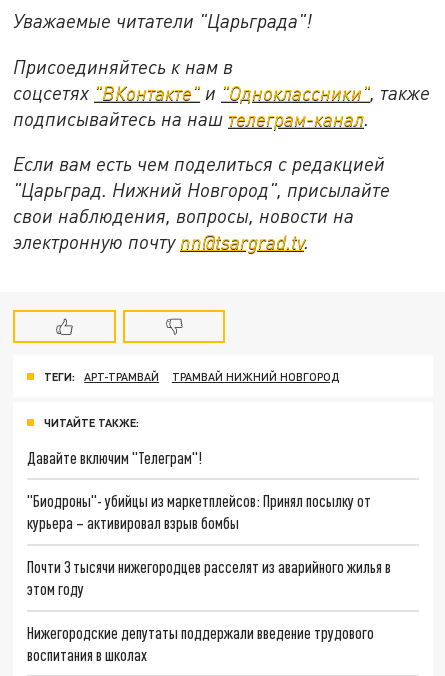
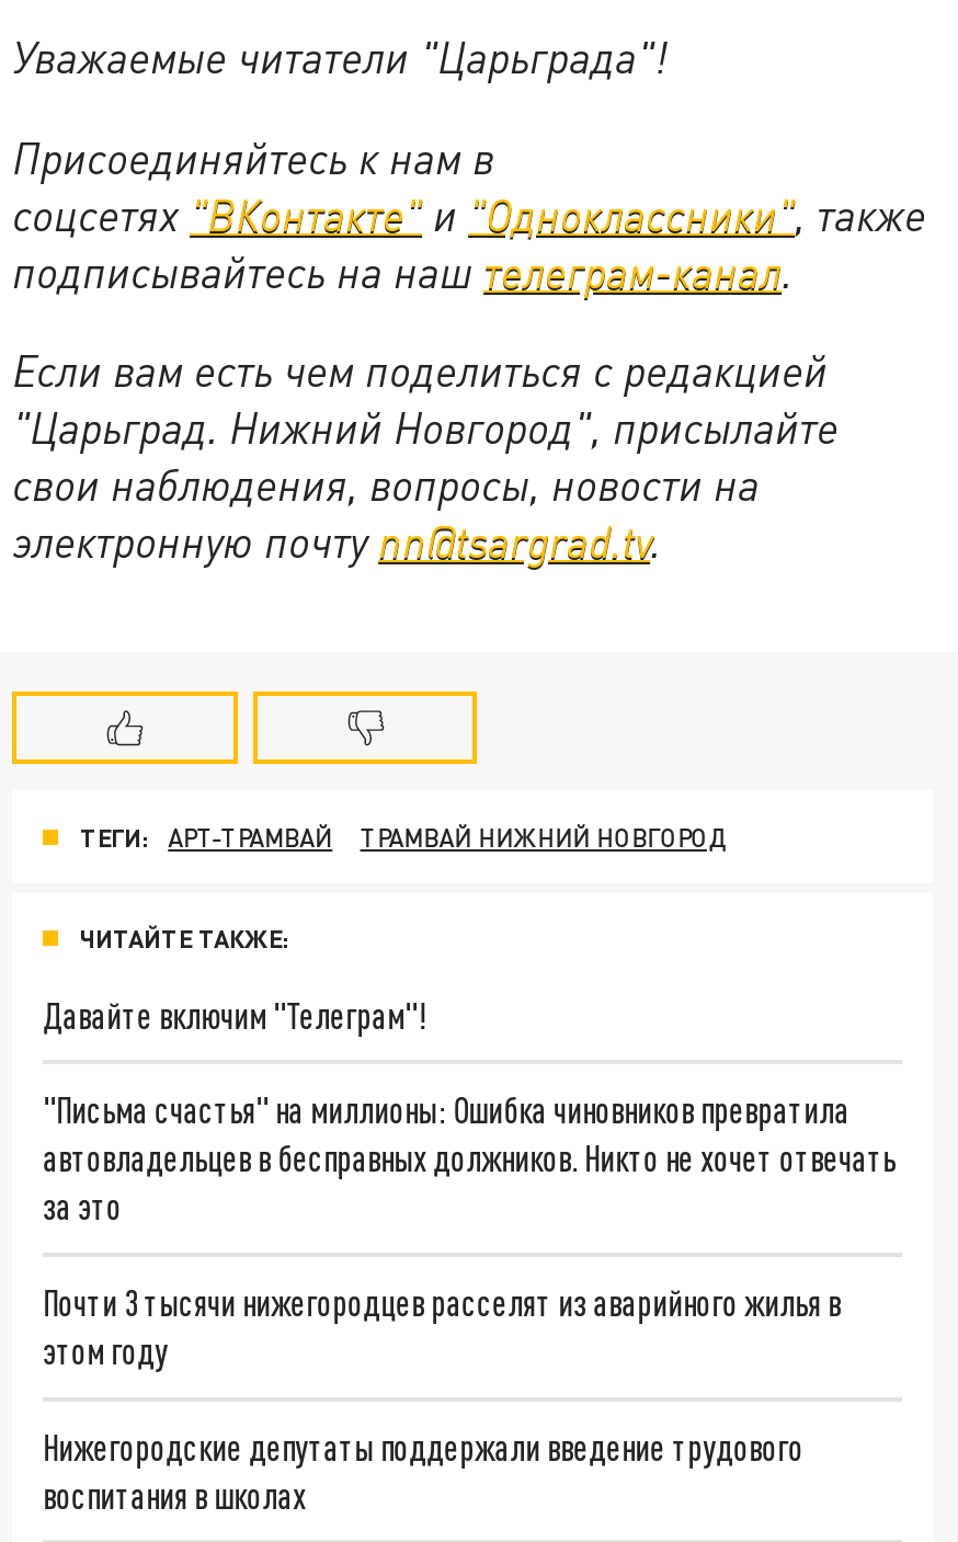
[27,491,371,532] "Биодроны"- убийцы из маркетплейсов: Принял посылку от | курьера – активировал взрыв бомбы -> [43,1089,896,1227] "Письма счастья" на миллионы: Ошибка чиновников превратила | автовладельцев в бесправных должников. Никто не хочет отвечать | за это

